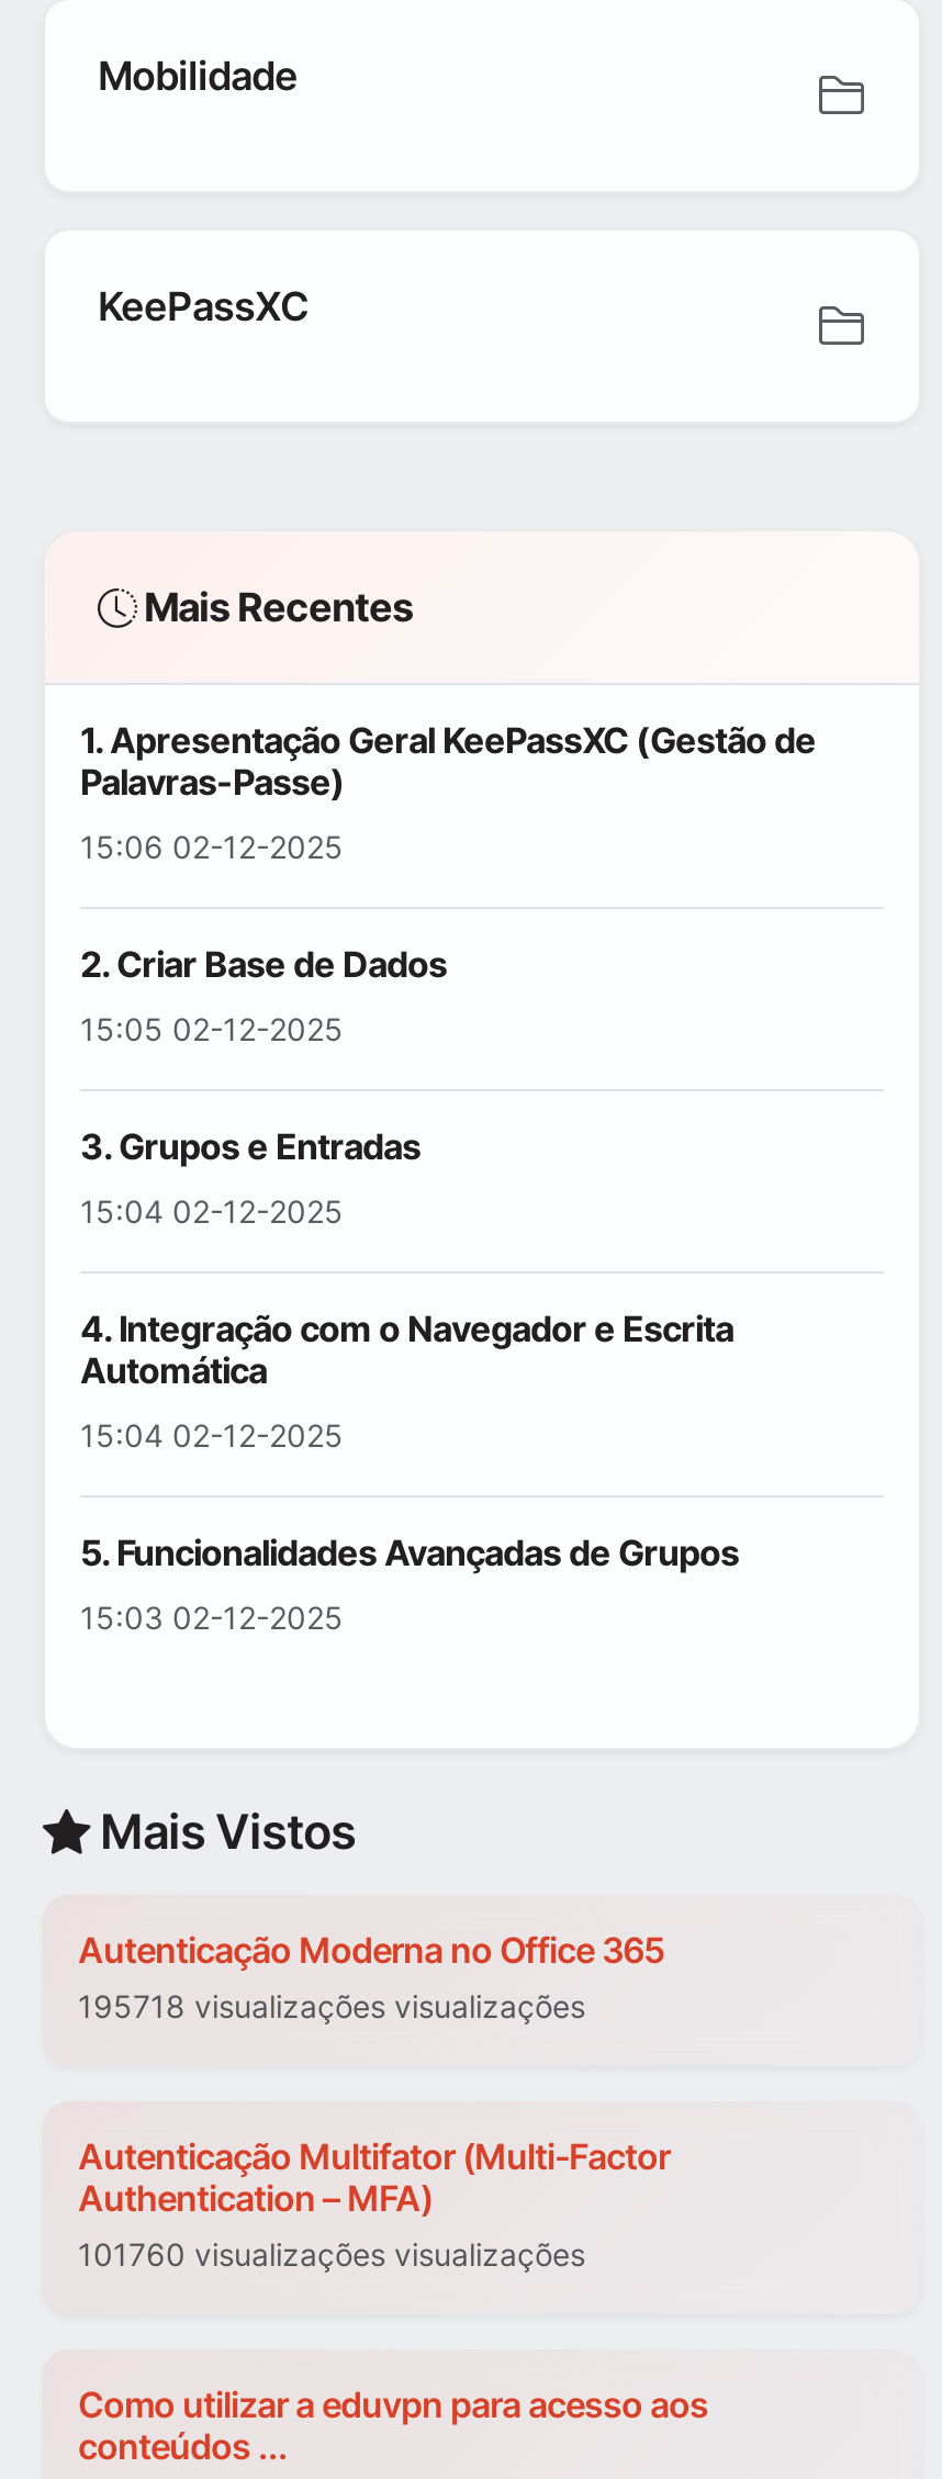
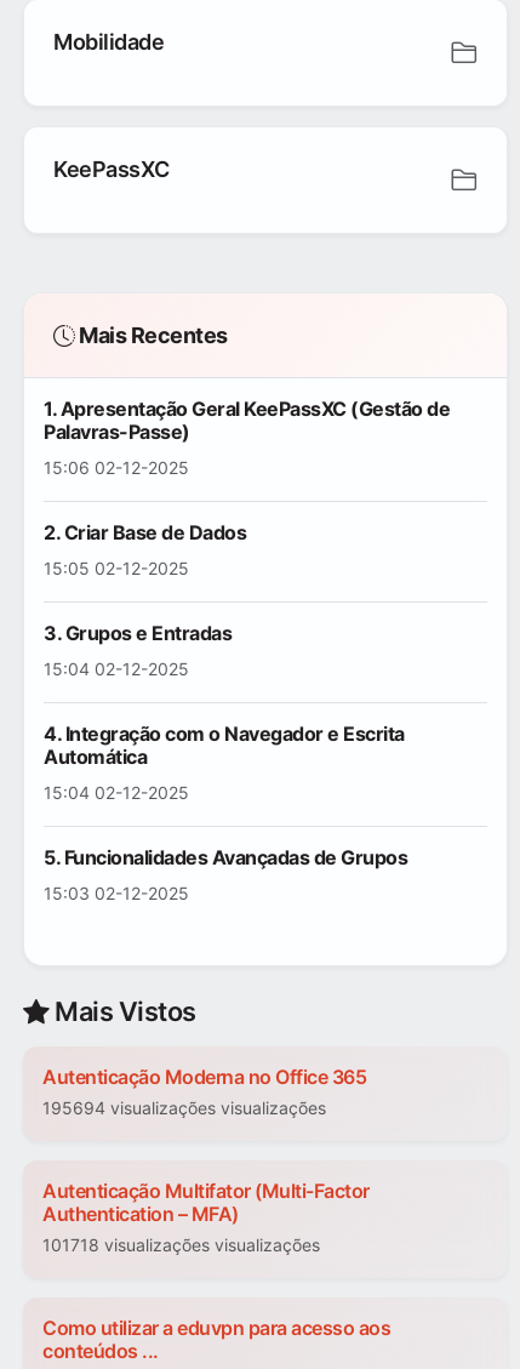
[78,1988,585,2026] 195718 visualizações visualizações -> [42,1098,326,1119] 195694 visualizações visualizações
[78,2236,585,2274] 101760 visualizações visualizações -> [42,1235,320,1256] 101718 visualizações visualizações

